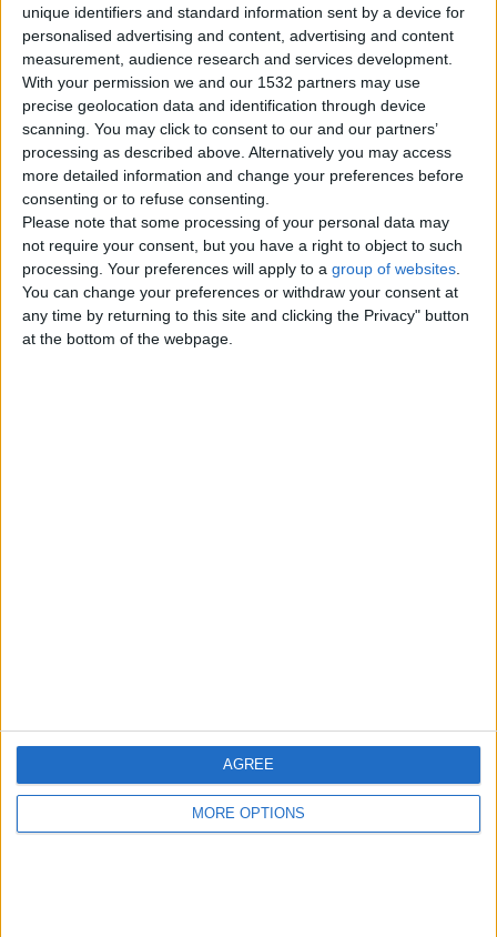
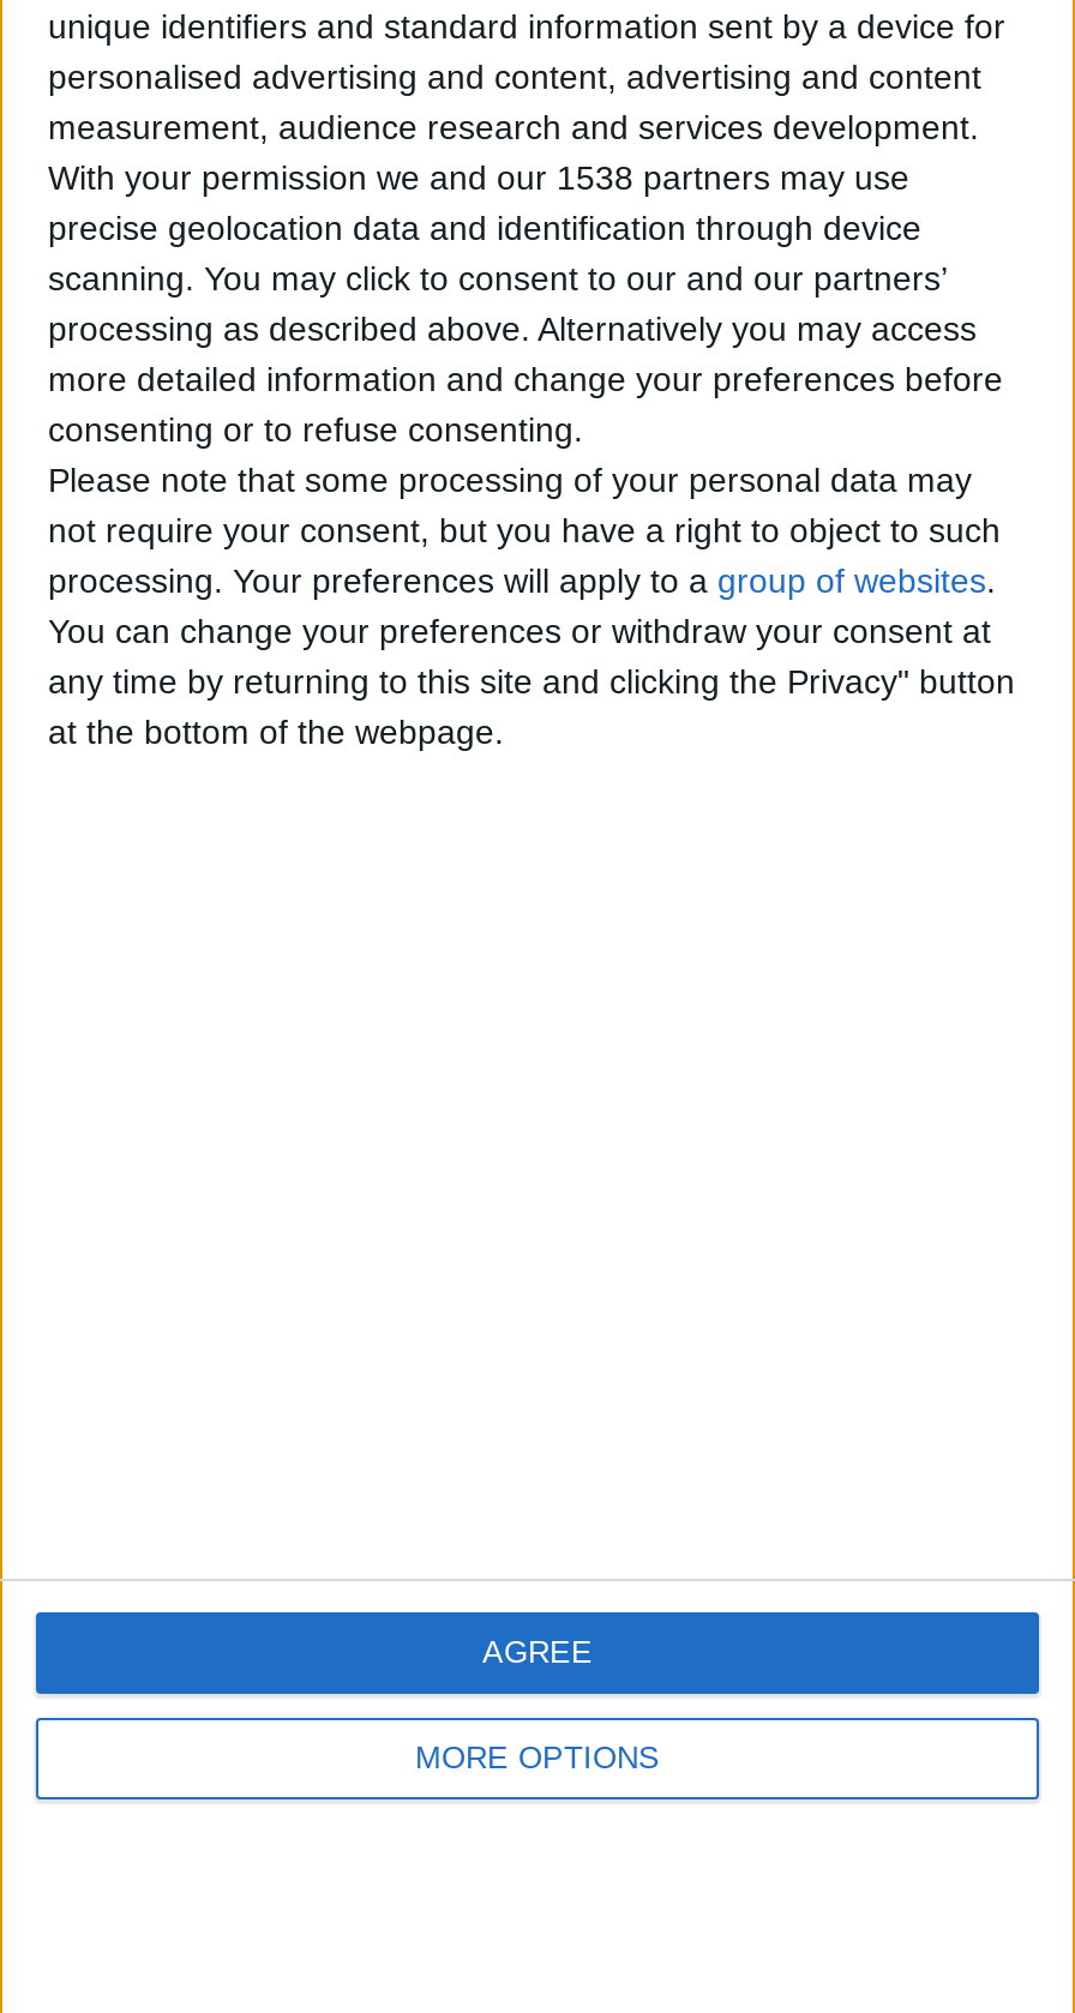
[22,74,420,92] With your permission we and our 1532 partners may use -> [48,160,909,198] With your permission we and our 1538 partners may use

